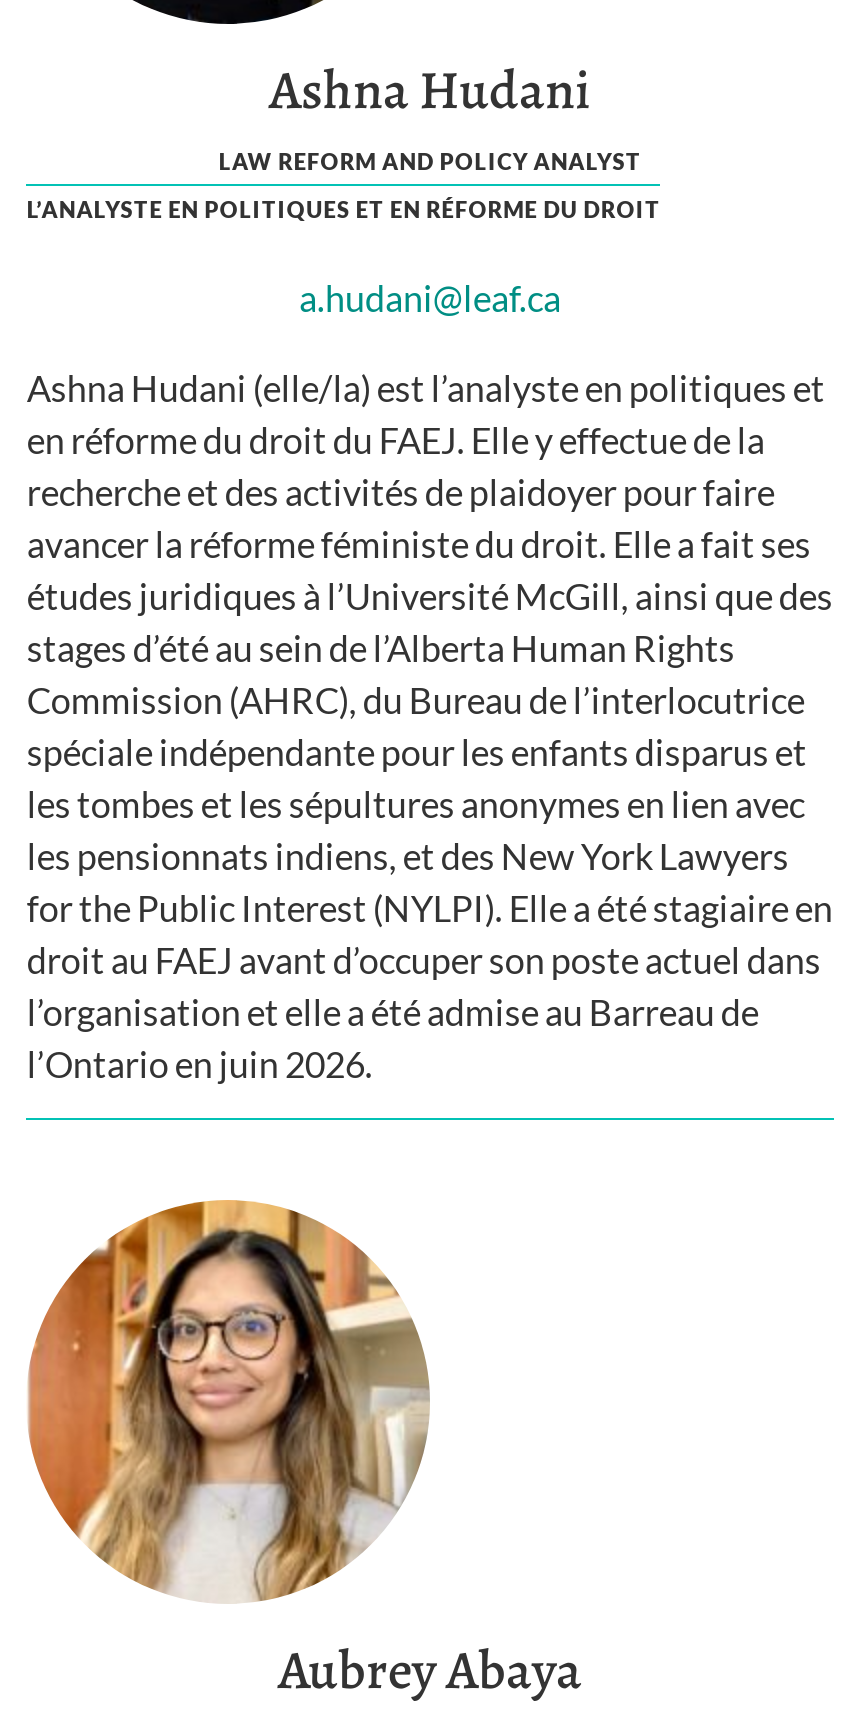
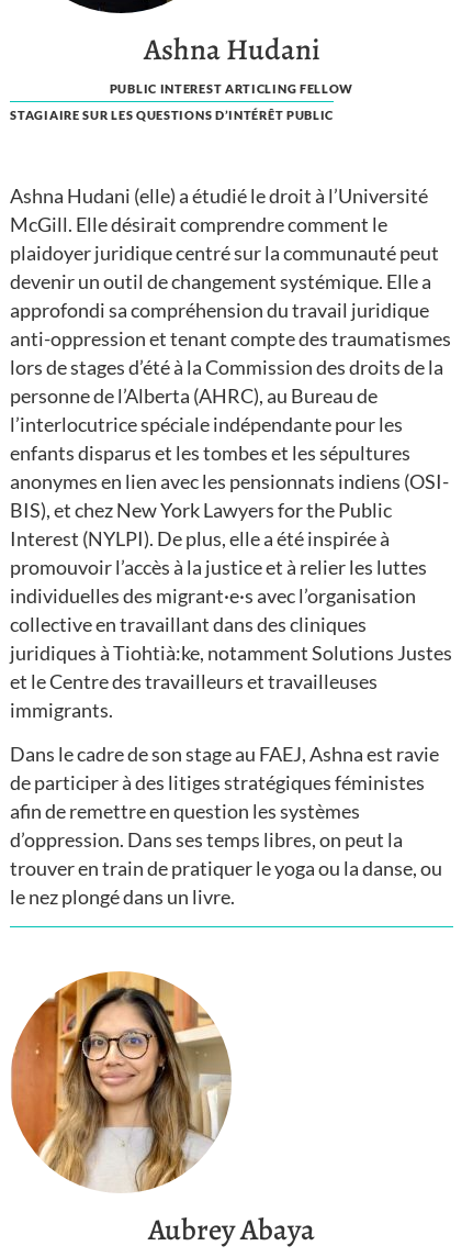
[219,147,641,173] LAW REFORM AND POLICY ANALYST -> [110,81,354,95] PUBLIC INTEREST ARTICLING FELLOW
[27,195,661,221] L’ANALYSTE EN POLITIQUES ET EN RÉFORME DU DROIT -> [10,107,334,121] STAGIAIRE SUR LES QUESTIONS D’INTÉRÊT PUBLIC
[299,275,561,319] a.hudani@leaf.ca -> [10,183,453,721] Ashna Hudani (elle) a étudié le droit à l’Université | McGill. Elle désirait comprendre comment le | plaidoyer juridique centré sur la communauté peut | devenir un outil de changement systémique. Elle a | approfondi sa compréhension du travail juridique | anti-oppression et tenant compte des traumatismes | lors de stages d’été à la Commission des droits de la | personne de l’Alberta (AHRC), au Bureau de | l’interlocutrice spéciale indépendante pour les | enfants disparus et les tombes et les sépultures | anonymes en lien avec les pensionnats indiens (OSI- | BIS), et chez New York Lawyers for the Public | Interest (NYLPI). De plus, elle a été inspirée à | promouvoir l’accès à la justice et à relier les luttes | individuelles des migrant·e·s avec l’organisation | collective en travaillant dans des cliniques | juridiques à Tiohtià:ke, notamment Solutions Justes | et le Centre des travailleurs et travailleuses | immigrants.
[27,365,833,1085] Ashna Hudani (elle/la) est l’analyste en politiques et | en réforme du droit du FAEJ. Elle y effectue de la | recherche et des activités de plaidoyer pour faire | avancer la réforme féministe du droit. Elle a fait ses | études juridiques à l’Université McGill, ainsi que des | stages d’été au sein de l’Alberta Human Rights | Commission (AHRC), du Bureau de l’interlocutrice | spéciale indépendante pour les enfants disparus et | les tombes et les sépultures anonymes en lien avec | les pensionnats indiens, et des New York Lawyers | for the Public Interest (NYLPI). Elle a été stagiaire en | droit au FAEJ avant d’occuper son poste actuel dans | l’organisation et elle a été admise au Barreau de | l’Ontario en juin 2026. -> [10,742,443,909] Dans le cadre de son stage au FAEJ, Ashna est ravie | de participer à des litiges stratégiques féministes | afin de remettre en question les systèmes | d’oppression. Dans ses temps libres, on peut la | trouver en train de pratiquer le yoga ou la danse, ou | le nez plongé dans un livre.

